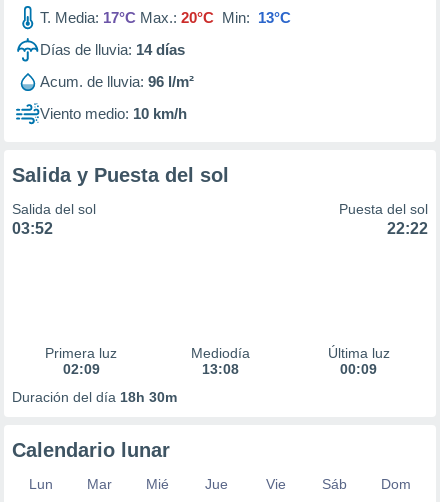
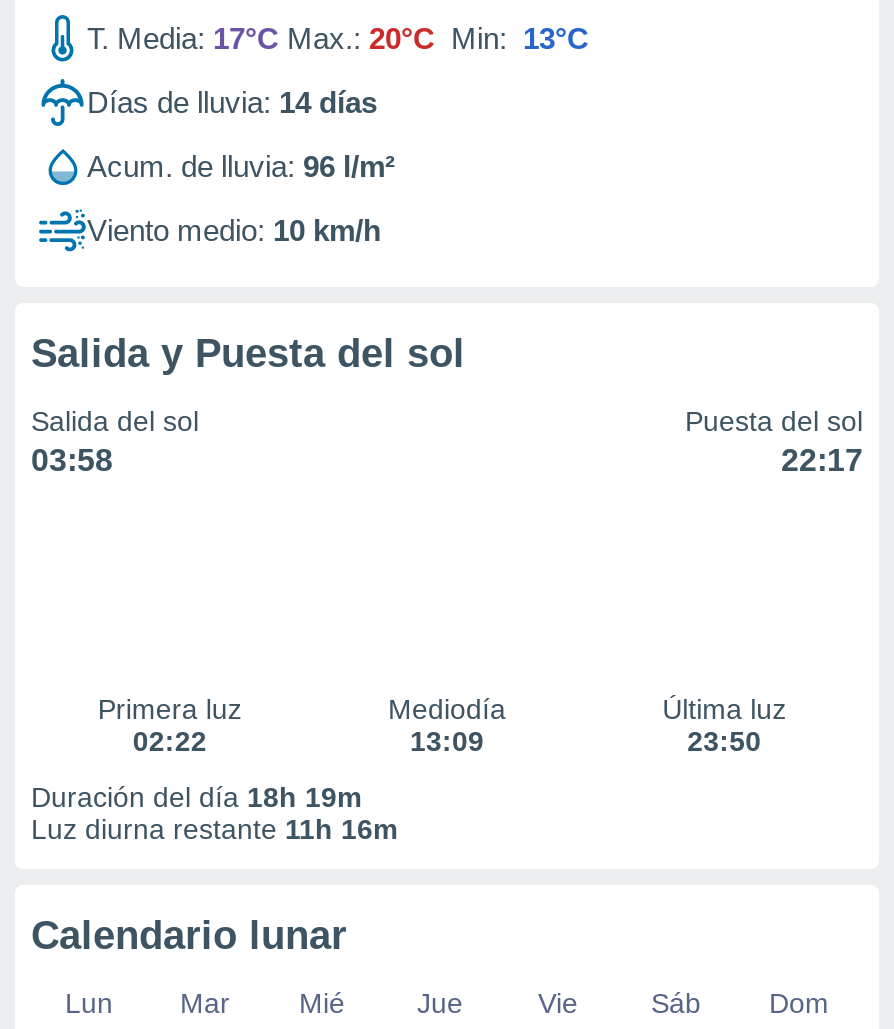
[12,220,53,237] 03:52 -> [31,443,113,477] 03:58
[387,220,428,237] 22:22 -> [781,443,863,477] 22:17
[63,361,100,377] 02:09 -> [133,725,207,757] 02:22
[201,361,238,377] 13:08 -> [410,725,484,757] 13:09
[340,361,377,377] 00:09 -> [687,725,761,757] 23:50
[12,389,177,405] Duración del día 18h 30m -> [31,781,397,845] Duración del día 18h 19m | Luz diurna restante 11h 16m

